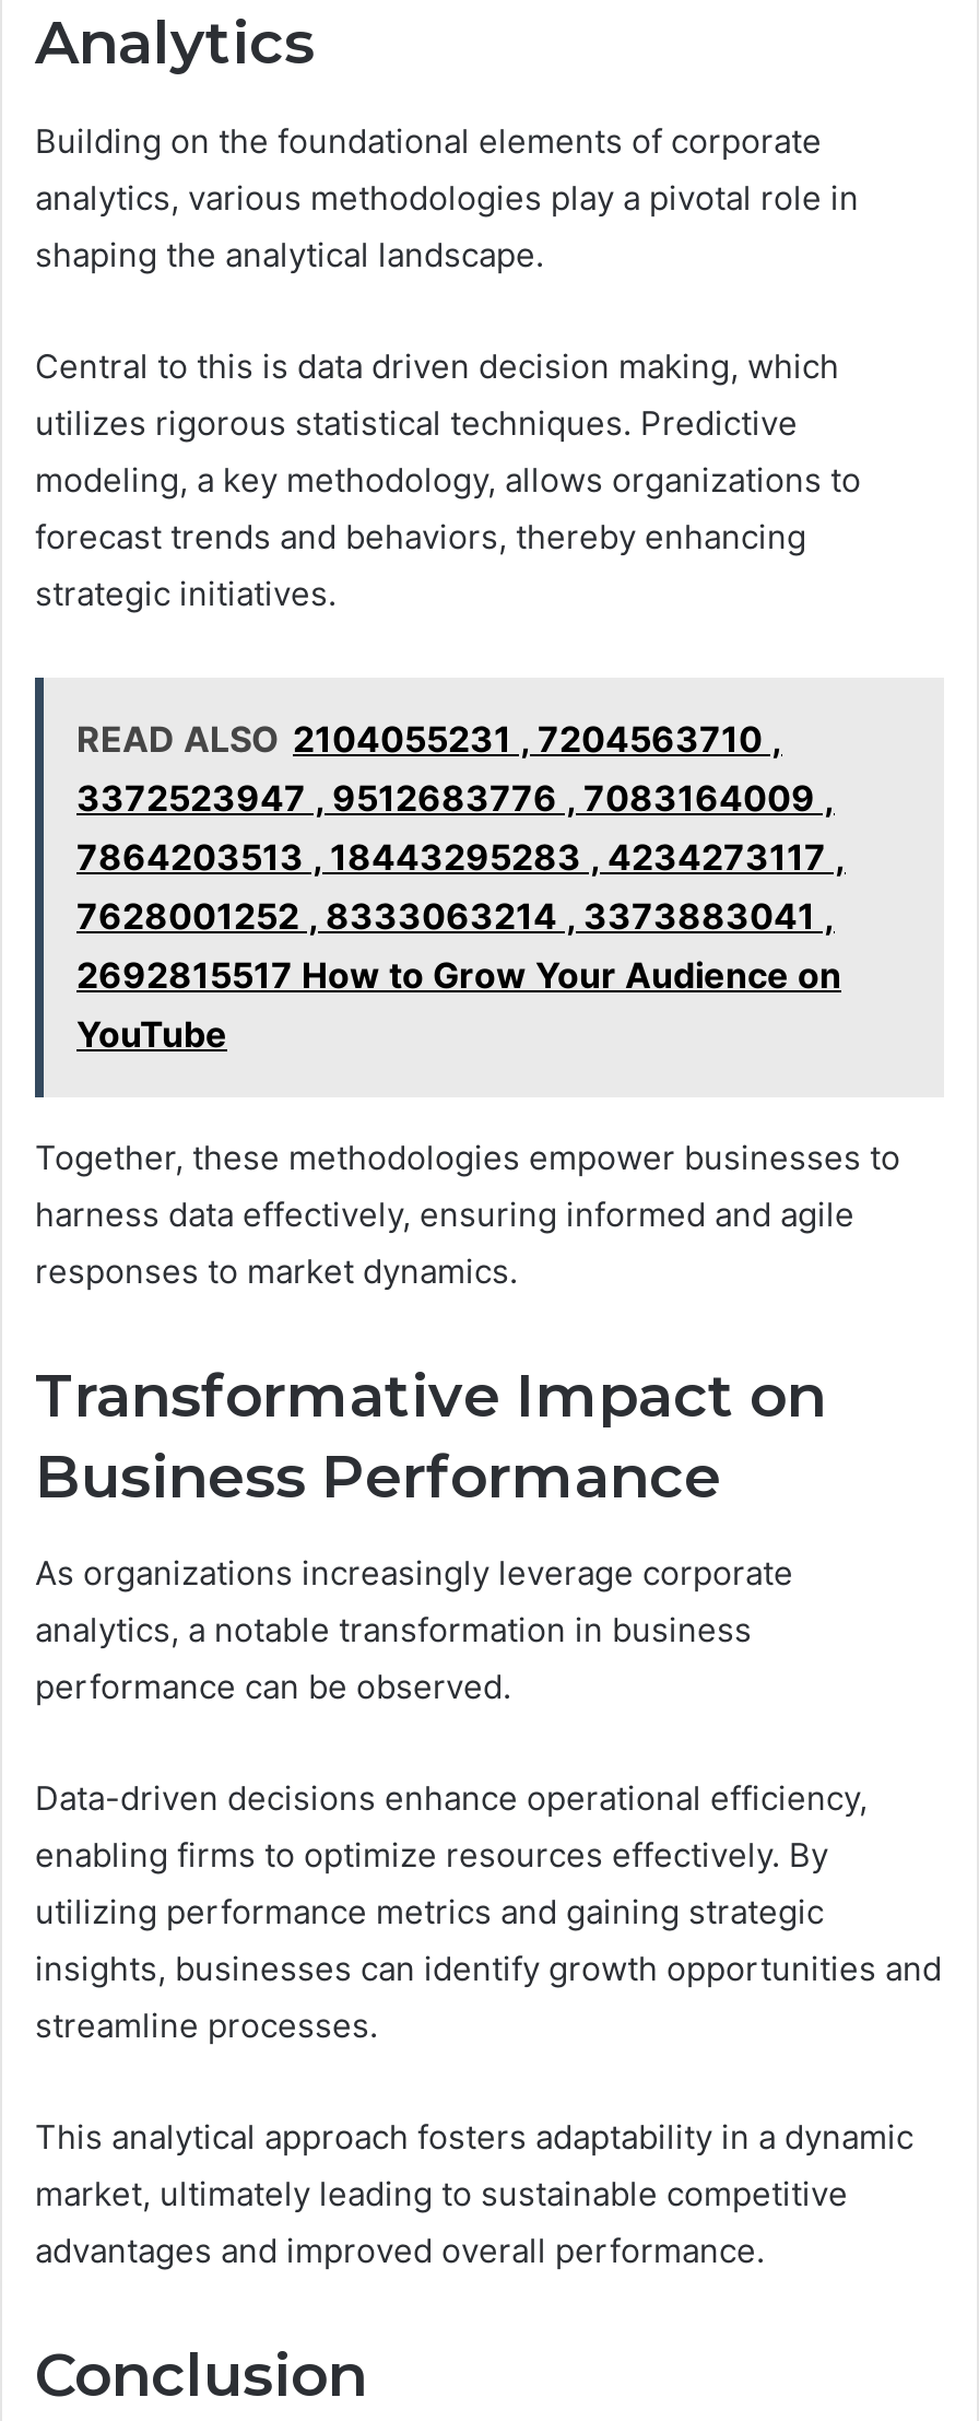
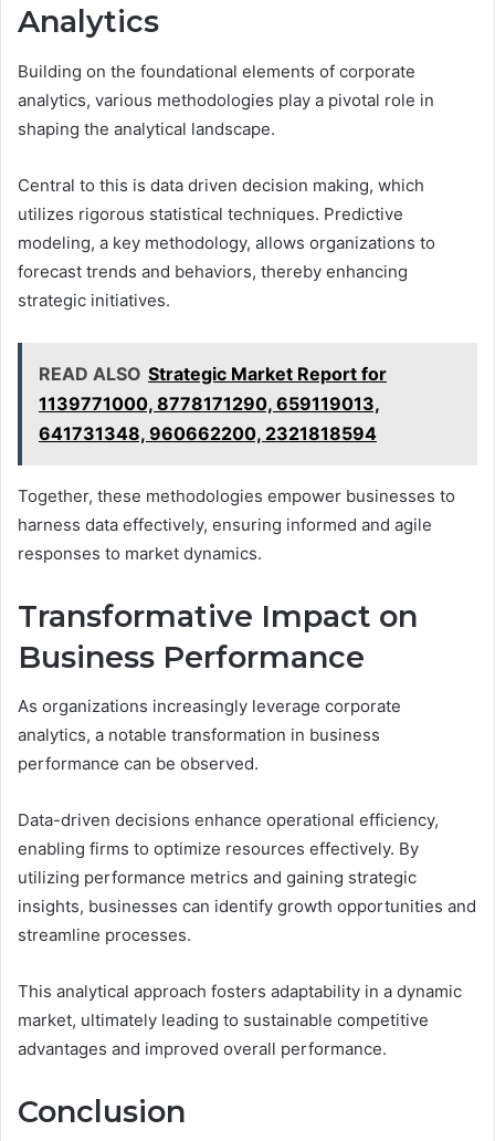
[76,716,846,1055] READ ALSO 2104055231 , 7204563710 , | 3372523947 , 9512683776 , 7083164009 , | 7864203513 , 18443295283 , 4234273117 , | 7628001252 , 8333063214 , 3373883041 , | 2692815517 How to Grow Your Audience on | YouTube -> [39,362,387,444] READ ALSO Strategic Market Report for | 1139771000, 8778171290, 659119013, | 641731348, 960662200, 2321818594

